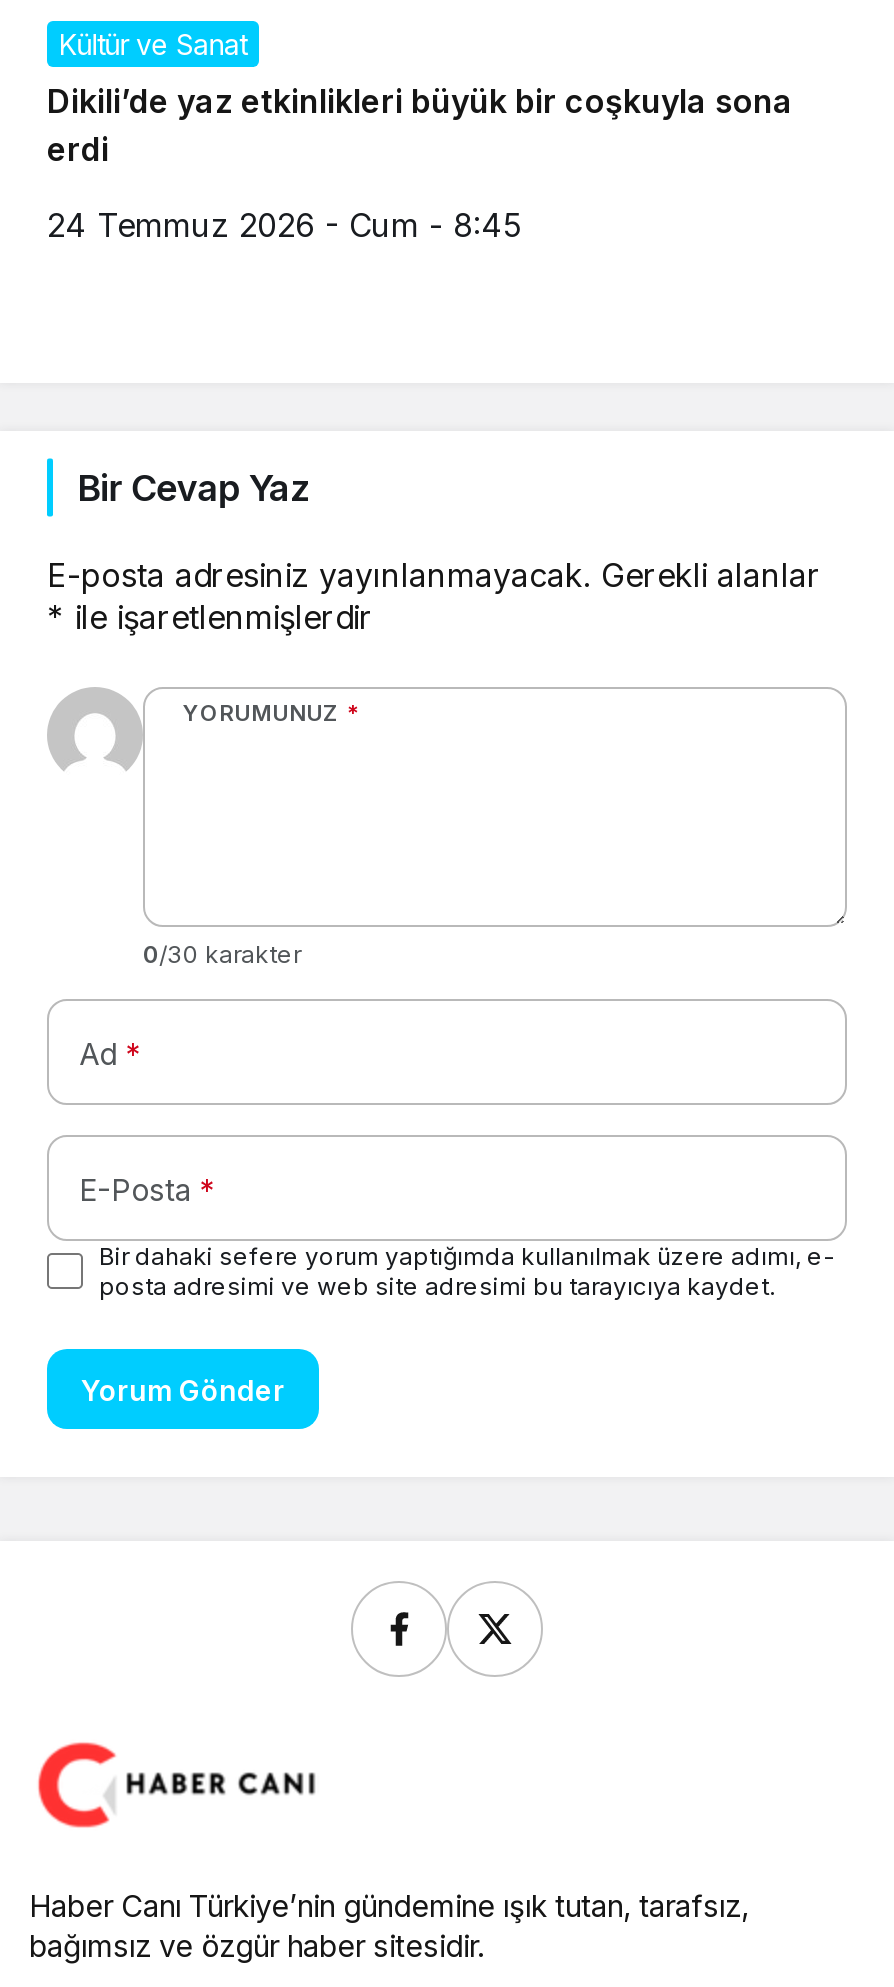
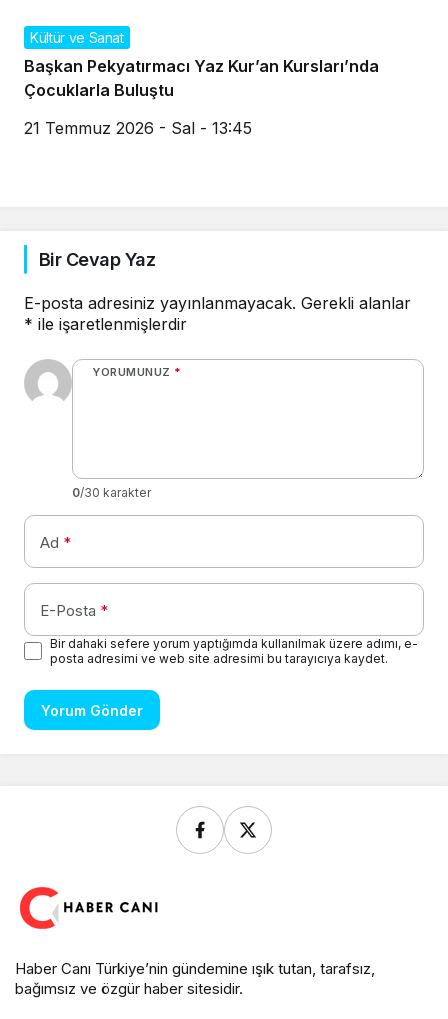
[47,80,793,168] Dikili’de yaz etkinlikleri büyük bir coşkuyla sona | erdi -> [24,56,379,100] Başkan Pekyatırmacı Yaz Kur’an Kursları’nda | Çocuklarla Buluştu
[47,204,521,244] 24 Temmuz 2026 - Cum - 8:45 -> [24,118,252,138] 21 Temmuz 2026 - Sal - 13:45

